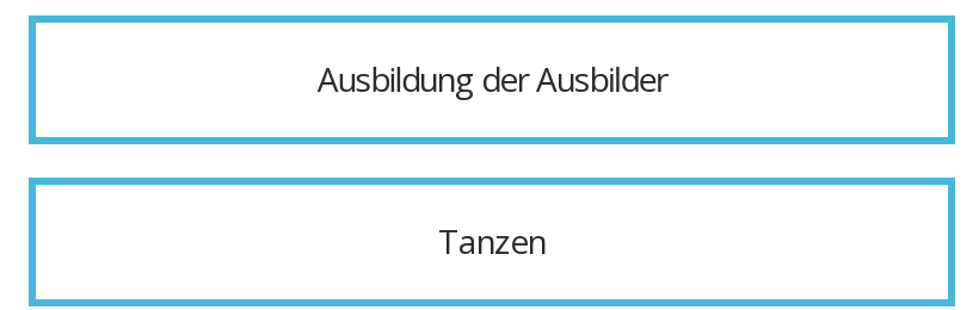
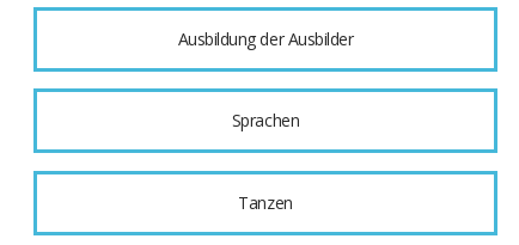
none -> [232,109,299,132] Sprachen

